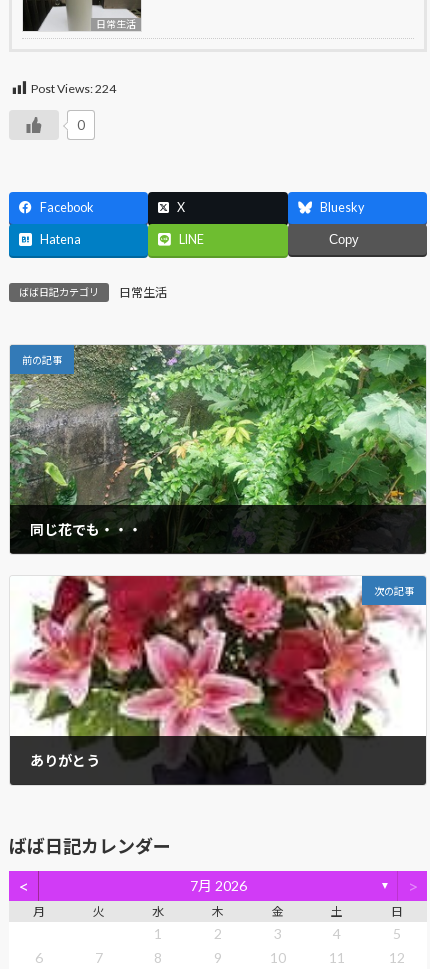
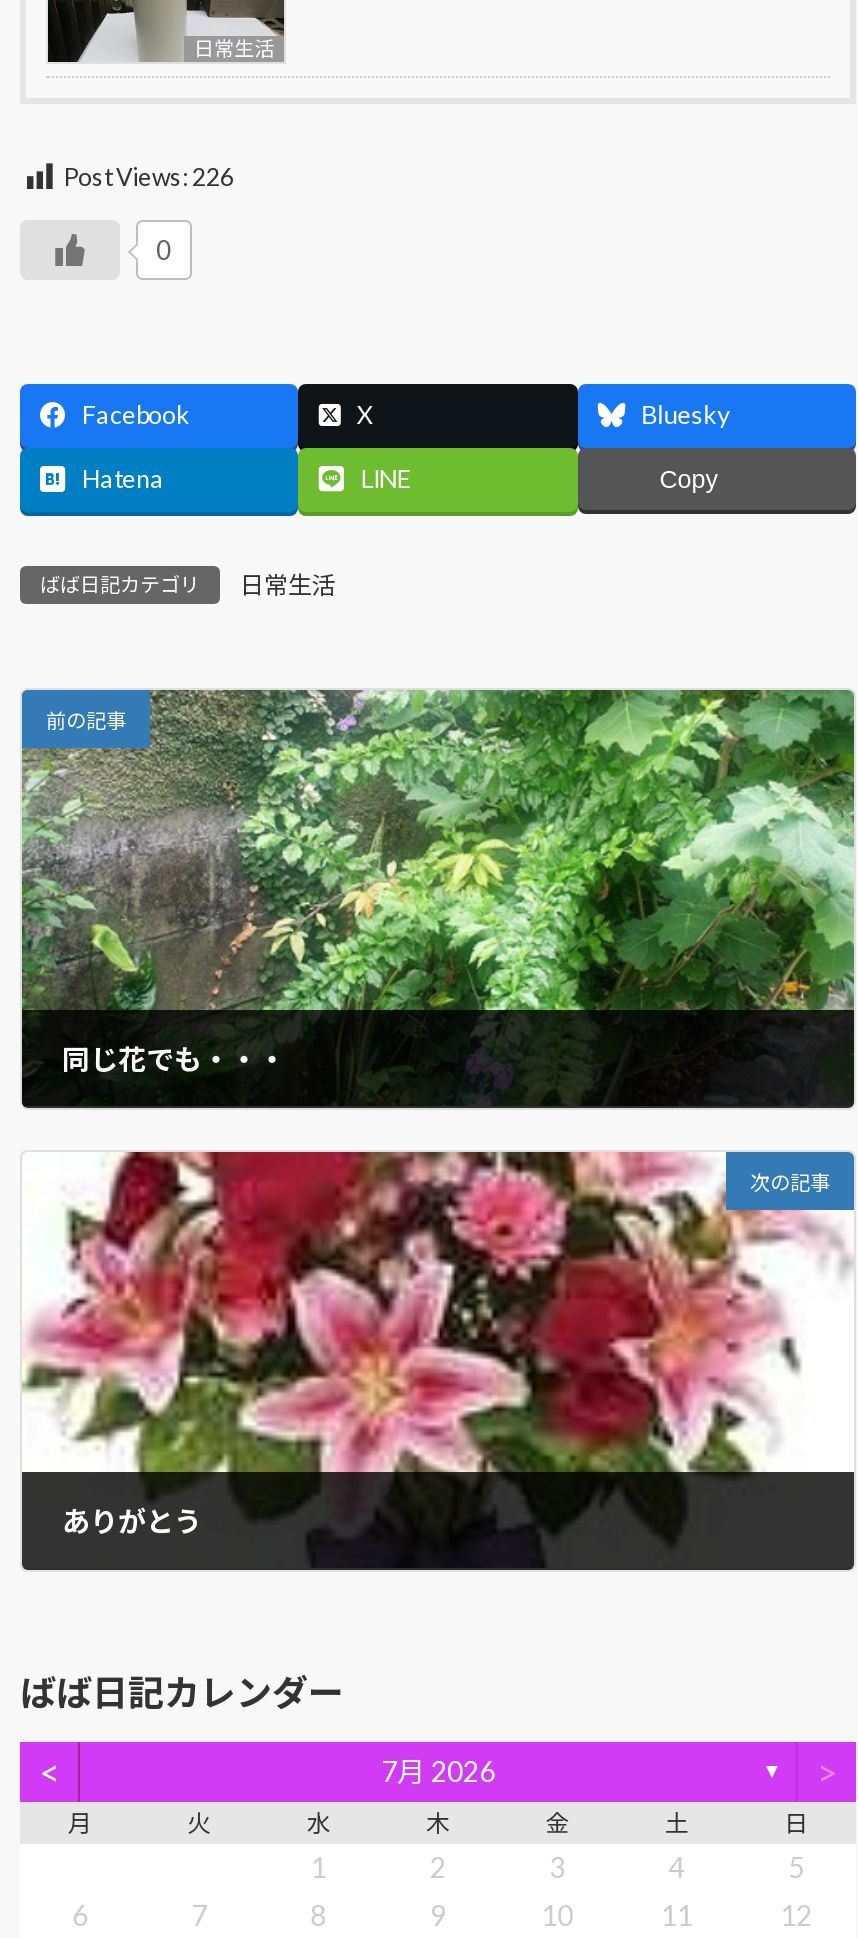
[31,81,116,96] Post Views: 224 -> [64,162,234,192] Post Views: 226

